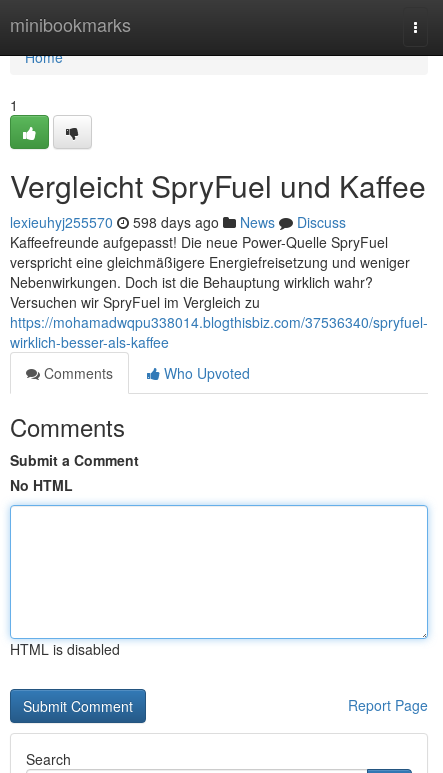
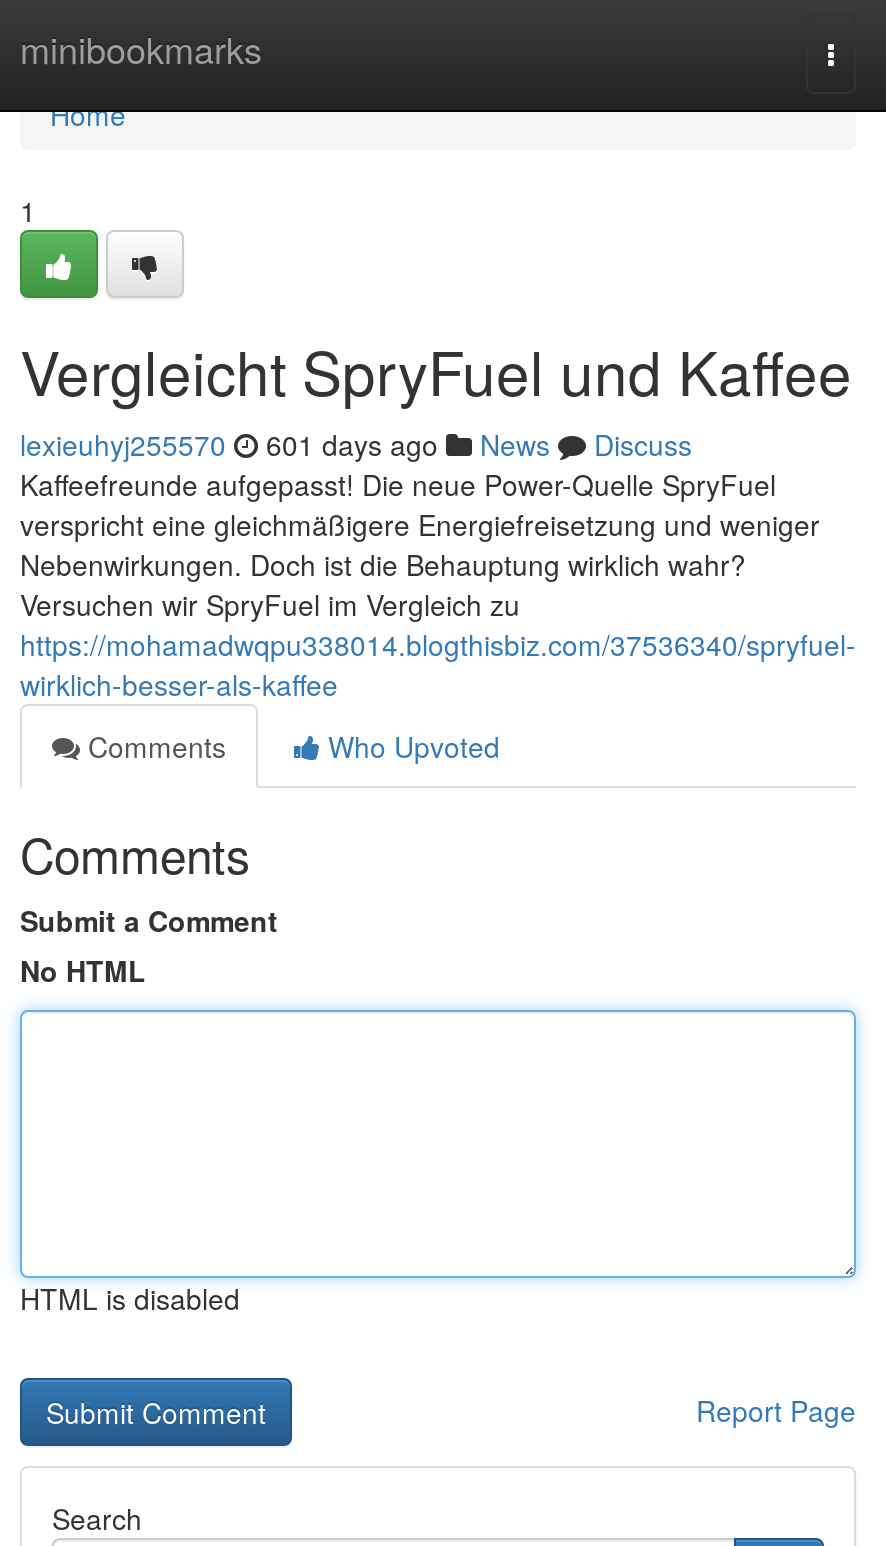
[10,212,346,232] lexieuhyj255570 598 days ago News Discuss -> [20,424,692,464] lexieuhyj255570 601 days ago News Discuss

